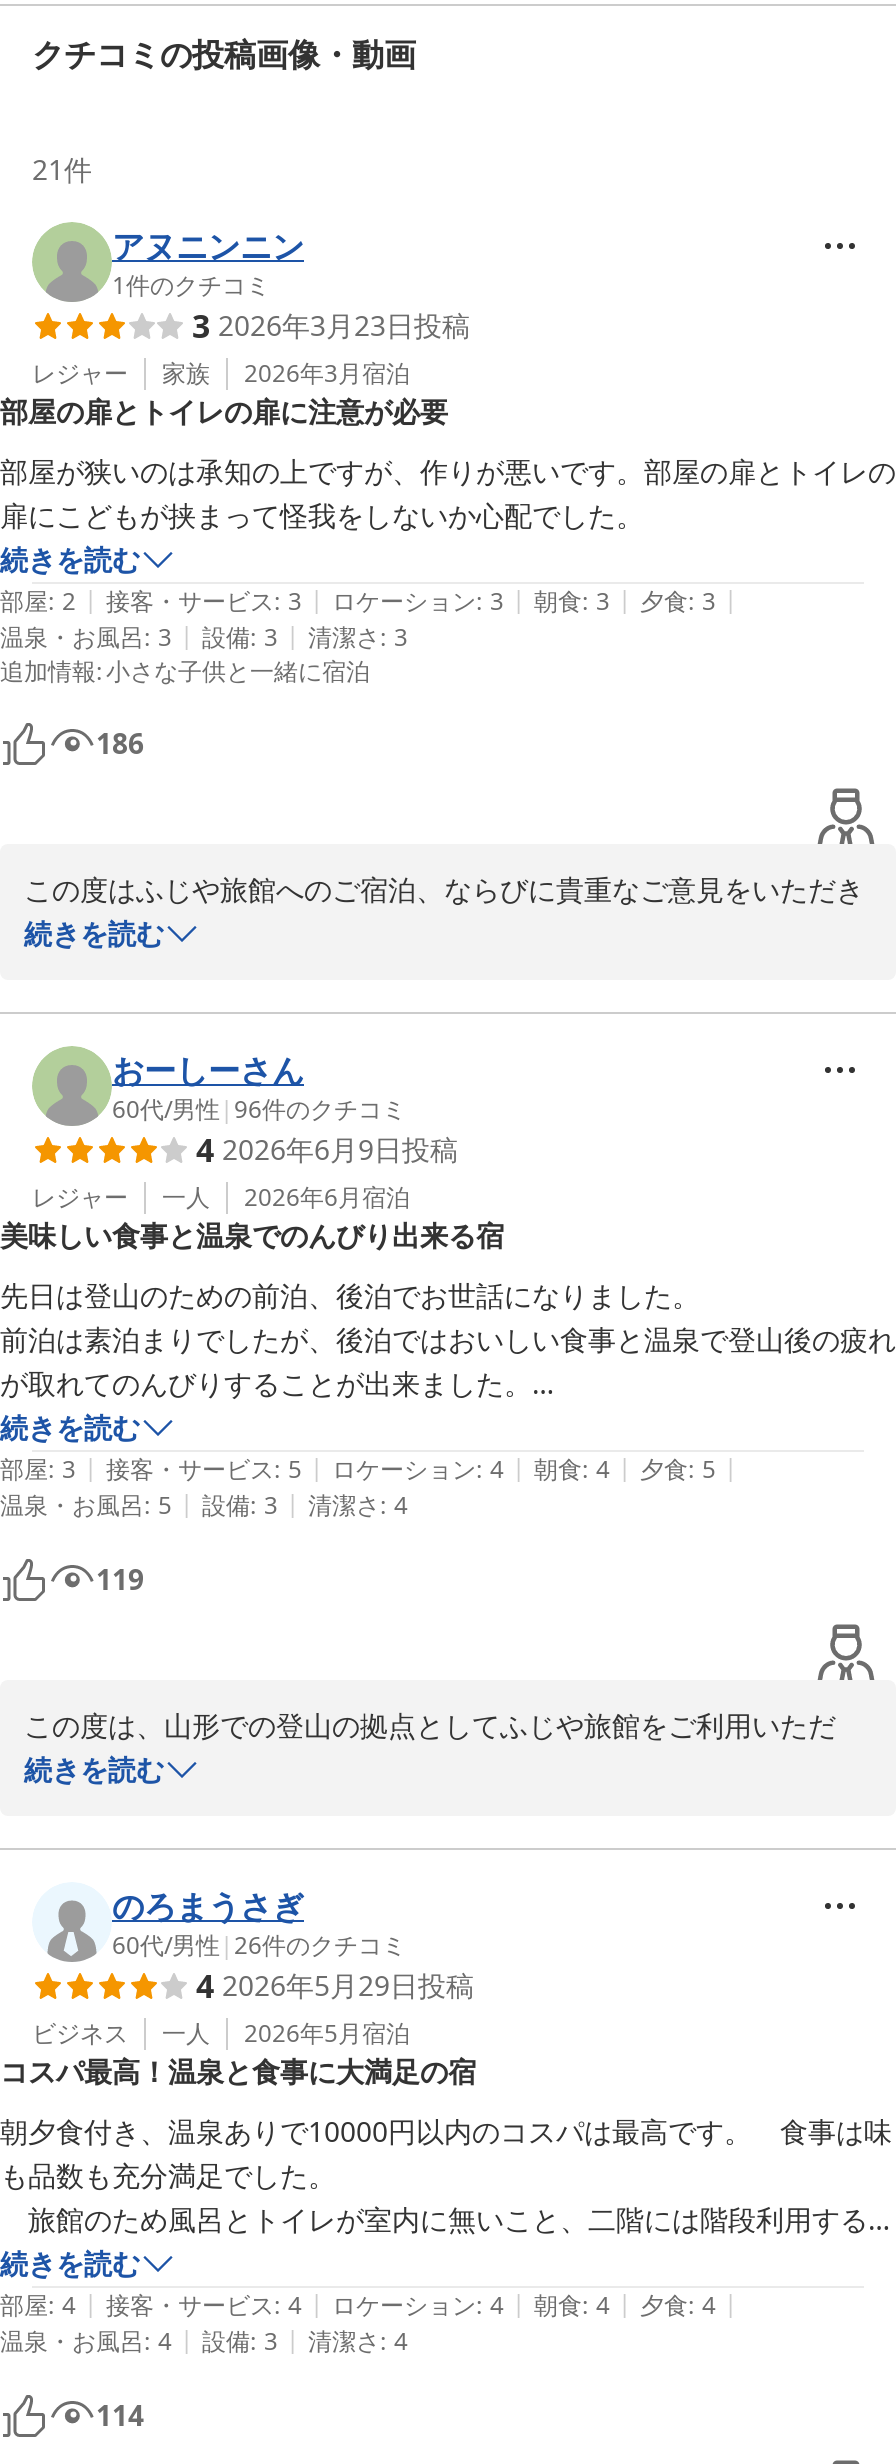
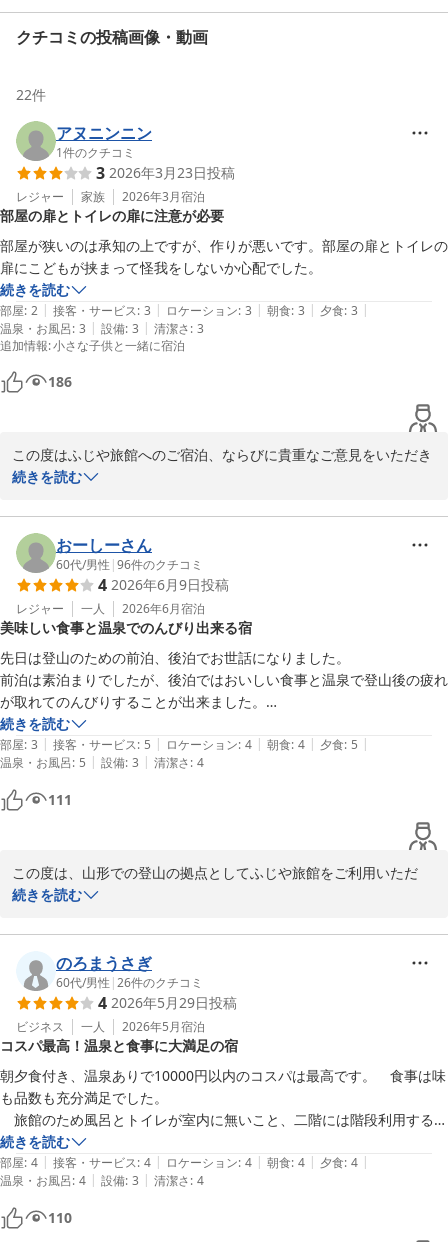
[32,150,92,188] 21件 -> [16,85,46,104] 22件
[96,1560,144,1598] 119 -> [48,790,72,809] 111
[96,2396,144,2434] 114 -> [48,1208,72,1227] 110

